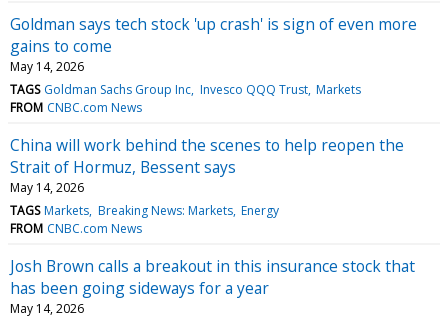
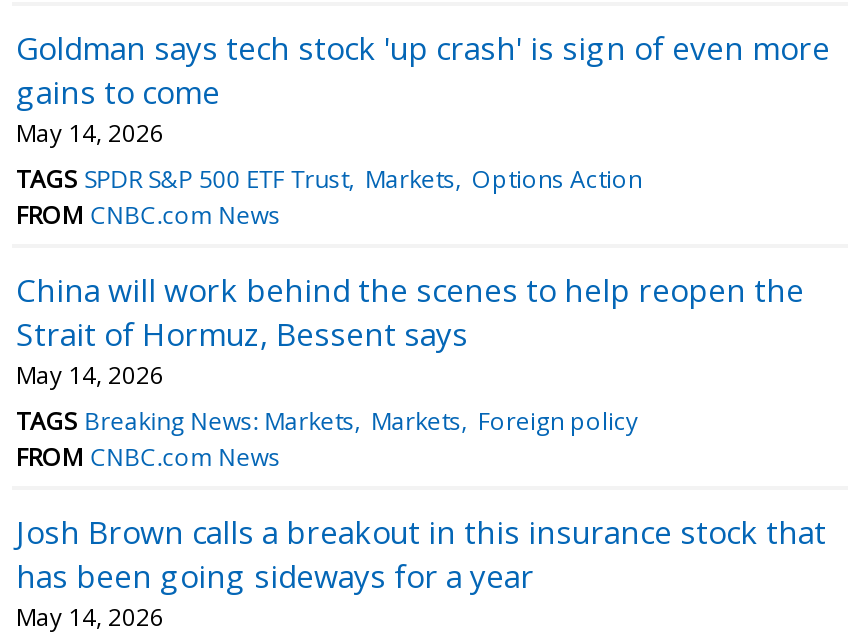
[10,81,361,98] TAGS Goldman Sachs Group Inc Invesco QQQ Trust Markets -> [16,162,642,196] TAGS SPDR S&P 500 ETF Trust Markets Options Action
[10,202,279,219] TAGS Markets Breaking News: Markets Energy -> [16,404,638,438] TAGS Breaking News: Markets Markets Foreign policy

